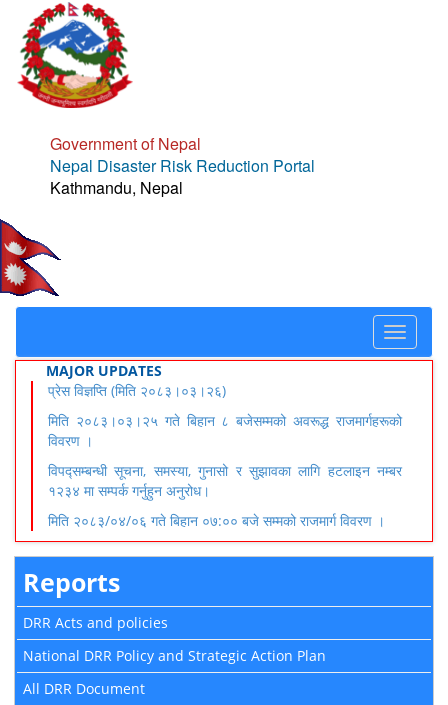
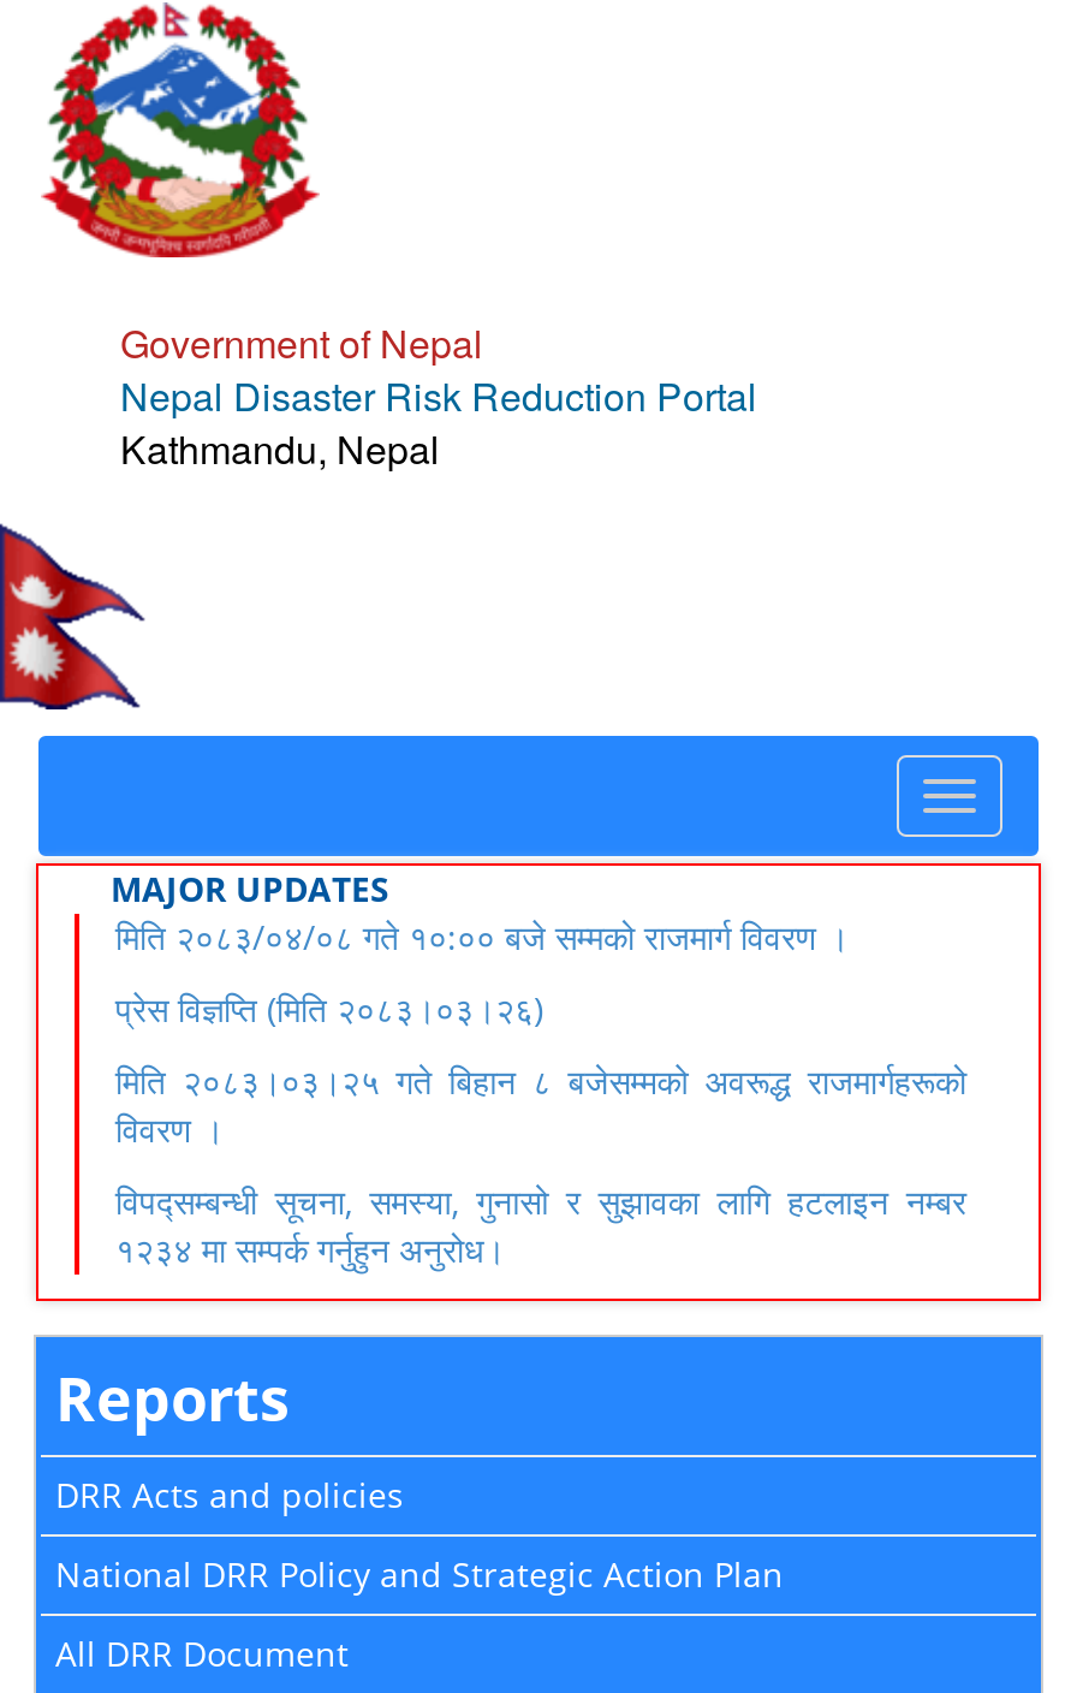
none -> [115,914,849,960] मिति २०८३/०४/०८ गते १०:०० बजे सम्मको राजमार्ग विवरण ।
moved [48,381,402,500] -> [115,986,966,1272]: प्रेस विज्ञप्ति (मिति २०८३।०३।२६) | मिति २०८३।०३।२५ गते बिहान ८ बजेसम्मको अवरूद्ध राजमार्गहरूको | विवरण । | विपद्सम्बन्धी सूचना, समस्या, गुनासो र सुझावका लागि हटलाइन नम्बर | १२३४ मा सम्पर्क गर्नुहुन अनुरोध।
[48,511,385,530] मिति २०८३/०४/०६ गते बिहान ०७:०० बजे सम्मको राजमार्ग विवरण । -> none

